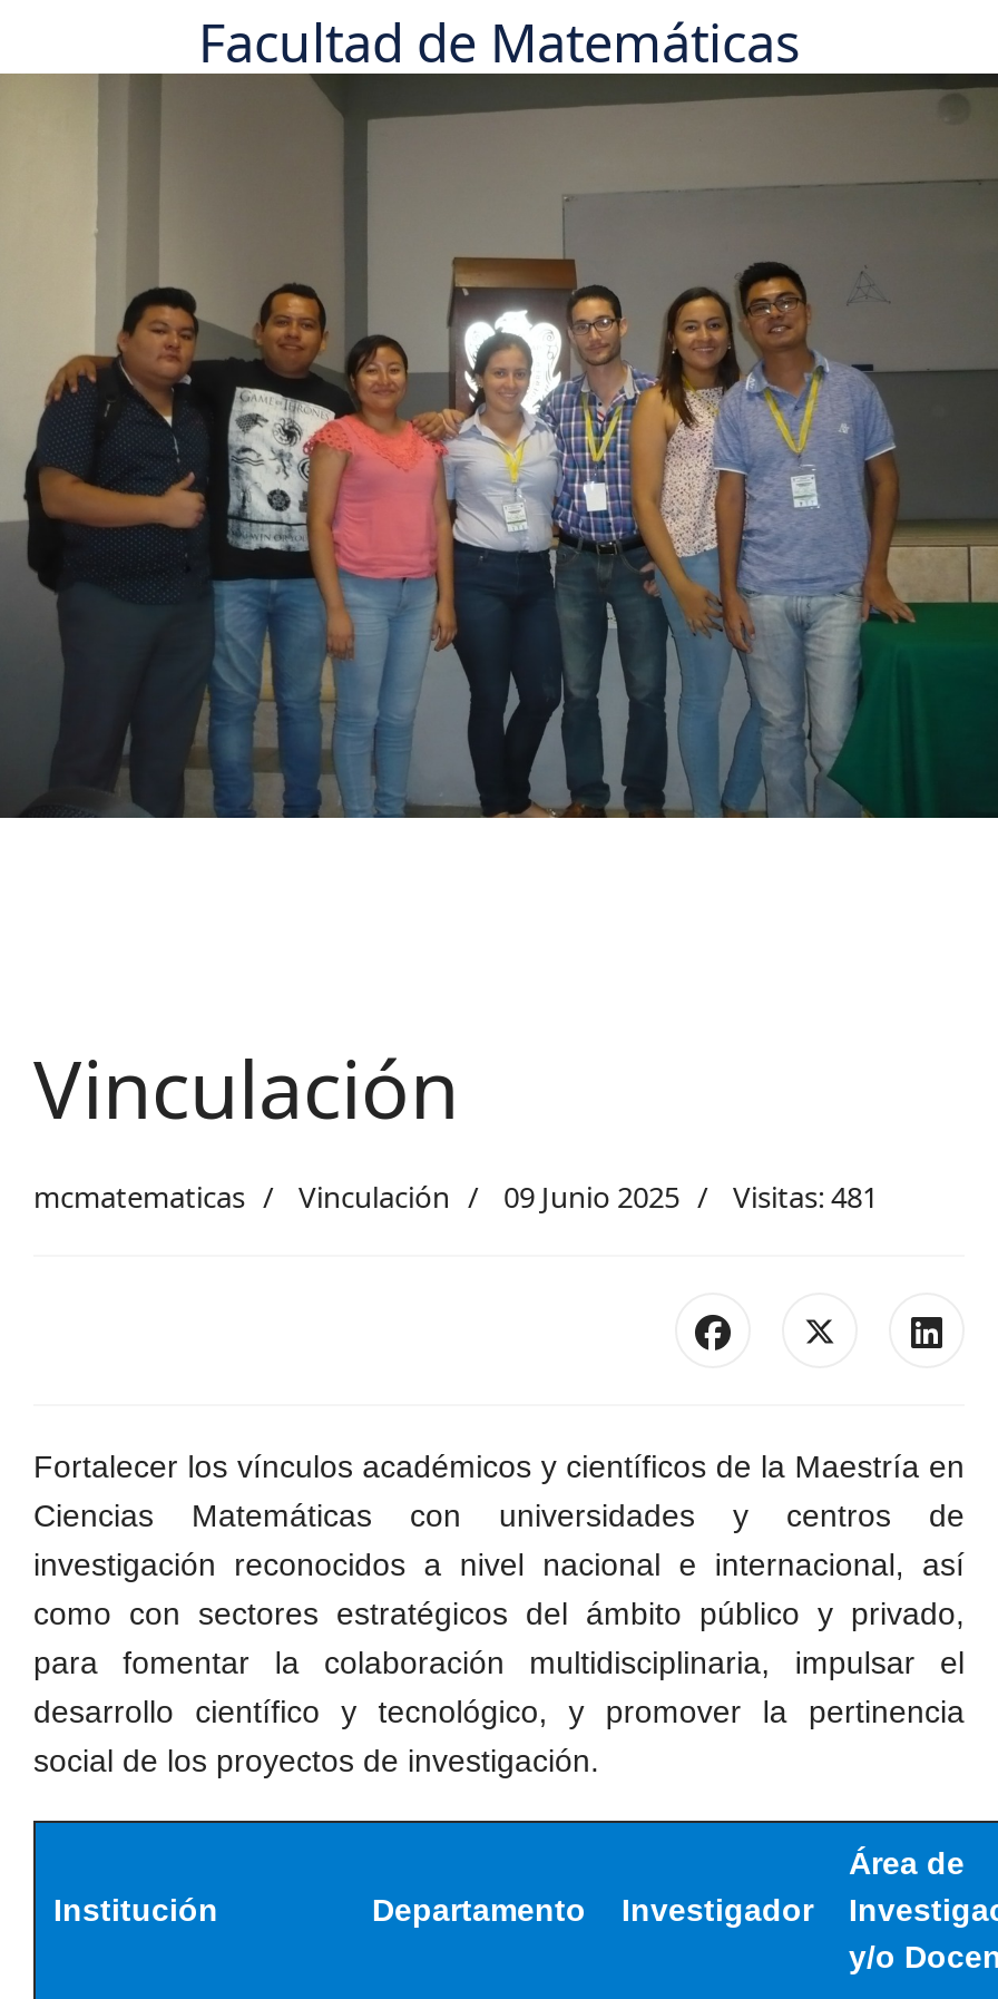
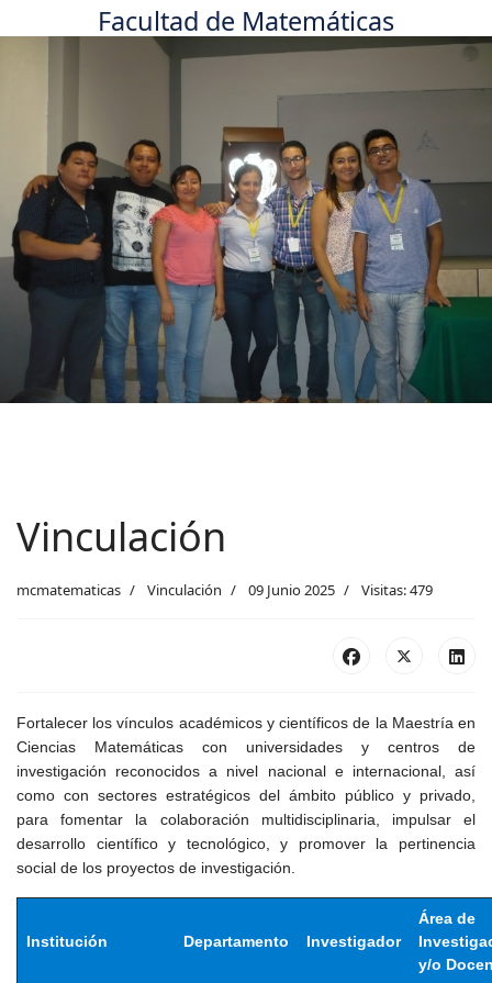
[33,1176,878,1216] mcmatematicas Vinculación 09 Junio 2025 Visitas: 481 -> [16,579,433,599] mcmatematicas Vinculación 09 Junio 2025 Visitas: 479

